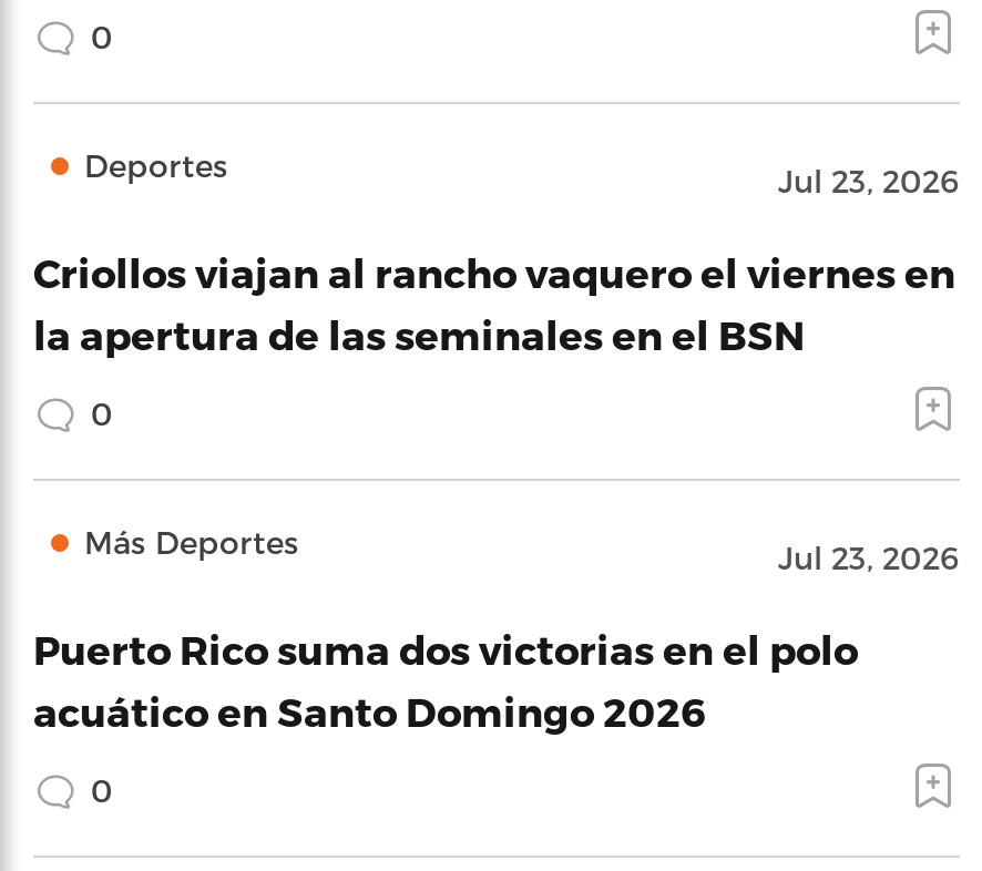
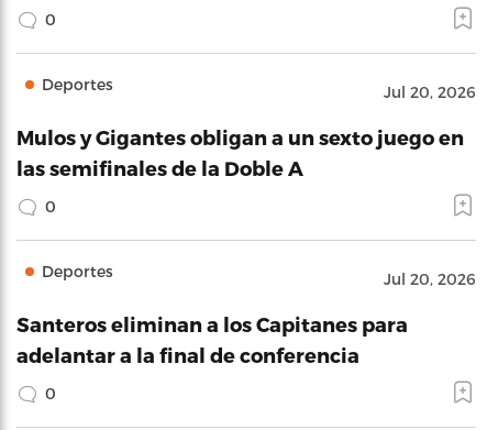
[778,162,960,200] Jul 23, 2026 -> [384,82,476,101] Jul 20, 2026
[33,249,955,357] Criollos viajan al rancho vaquero el viernes en | la apertura de las seminales en el BSN -> [16,125,464,179] Mulos y Gigantes obligan a un sexto juego en | las semifinales de la Doble A
[84,523,960,577] Más Deportes | Jul 23, 2026 -> [42,261,476,288] Deportes | Jul 20, 2026
[33,625,858,734] Puerto Rico suma dos victorias en el polo | acuático en Santo Domingo 2026 -> [16,312,408,366] Santeros eliminan a los Capitanes para | adelantar a la final de conferencia

